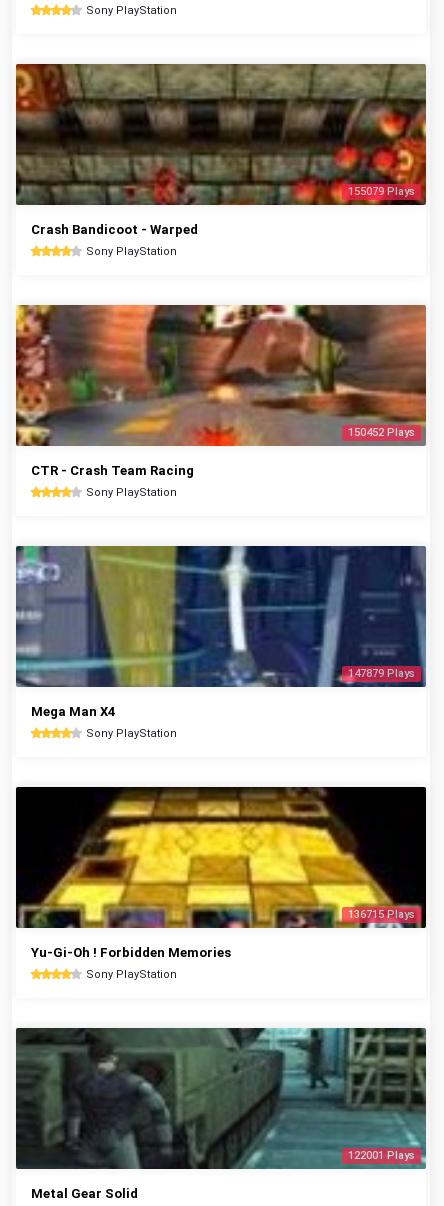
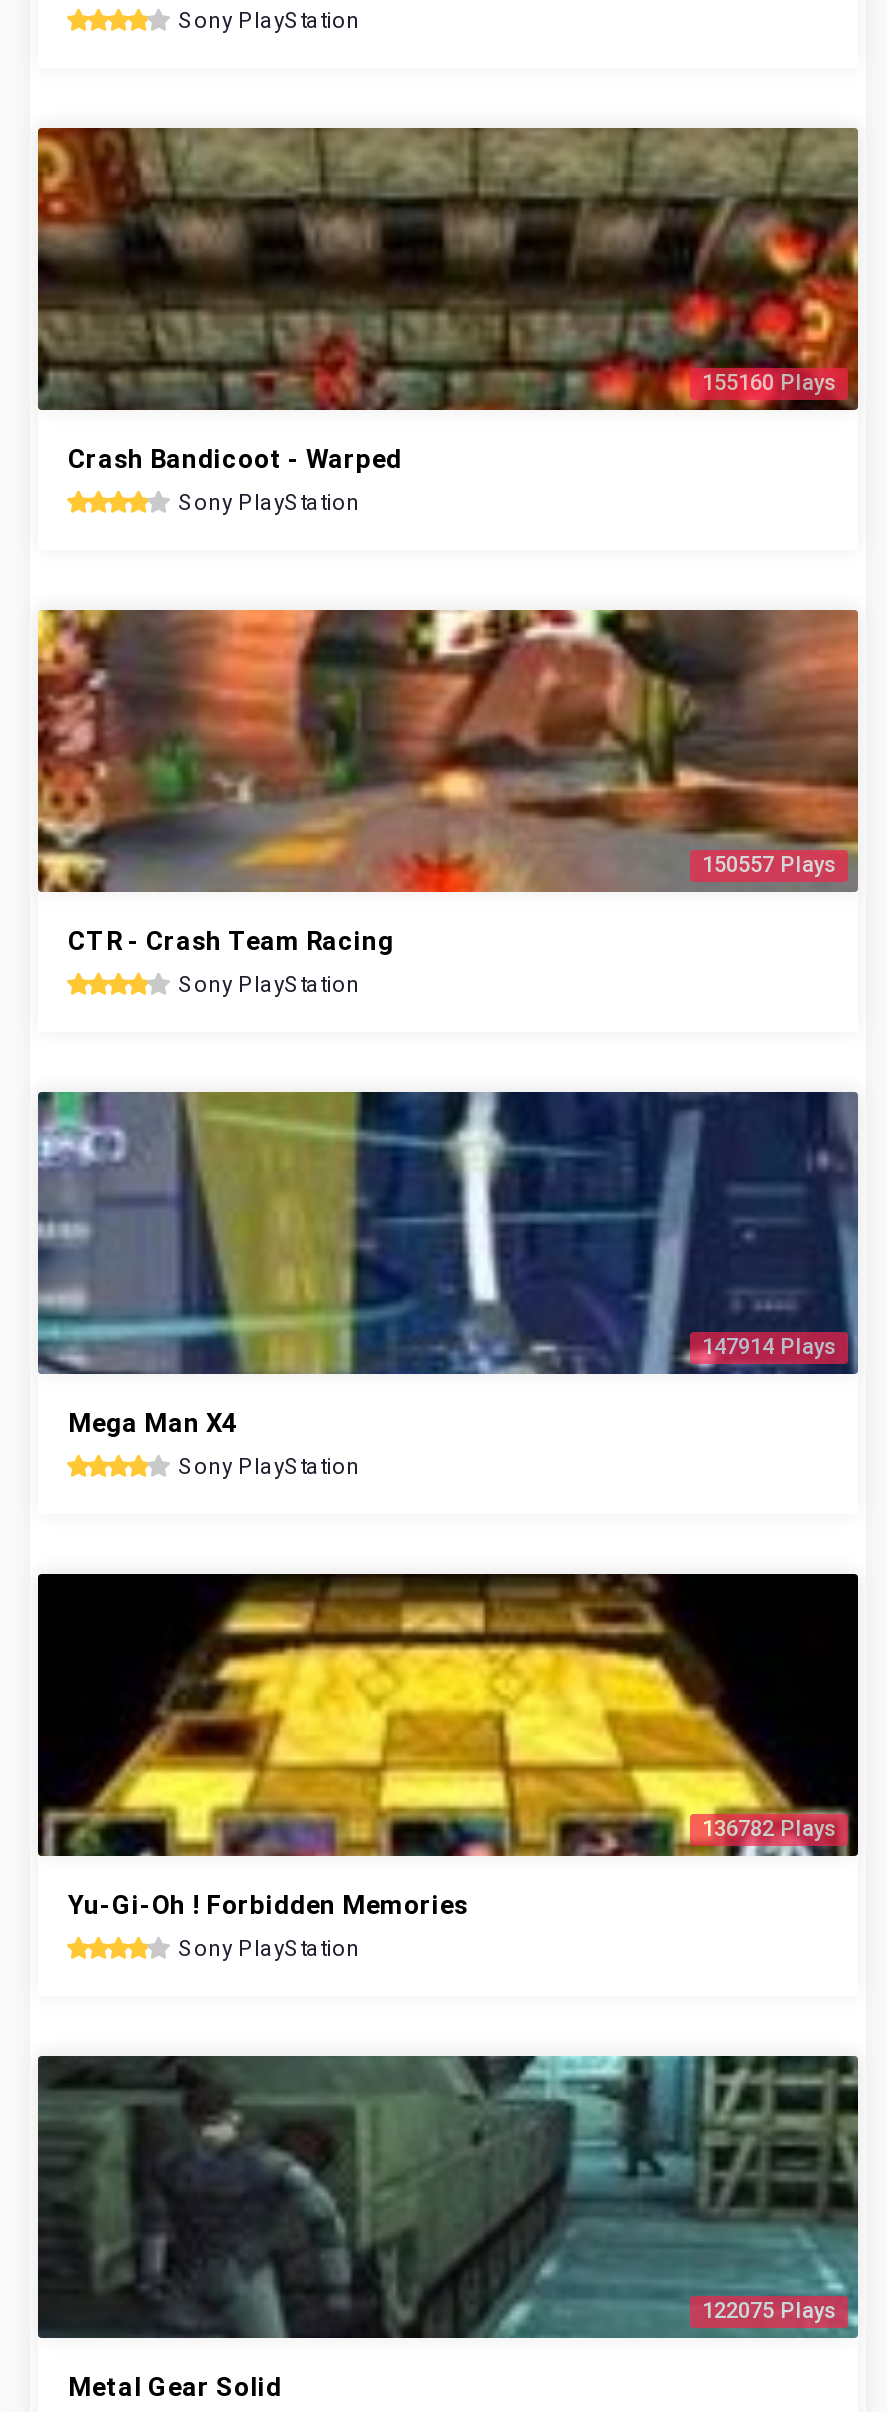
[348,185,415,198] 155079 Plays -> [702,370,836,396] 155160 Plays
[348,426,415,439] 150452 Plays -> [702,852,836,878] 150557 Plays
[348,667,415,680] 147879 Plays -> [702,1334,836,1360] 147914 Plays
[348,908,415,921] 136715 Plays -> [702,1816,836,1842] 136782 Plays
[348,1149,415,1162] 122001 Plays -> [702,2298,836,2324] 122075 Plays

